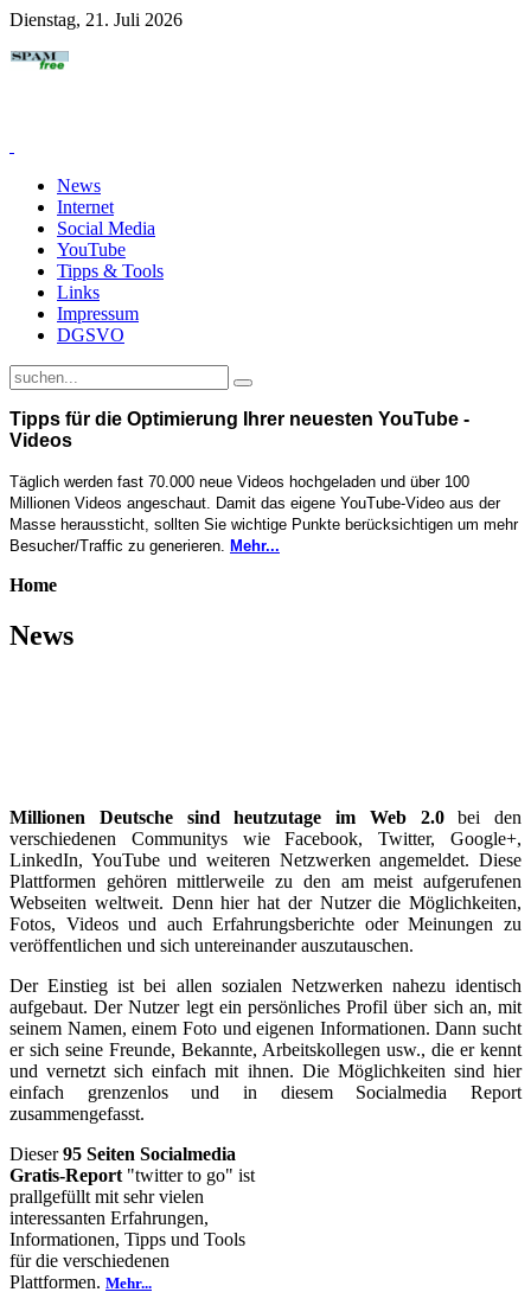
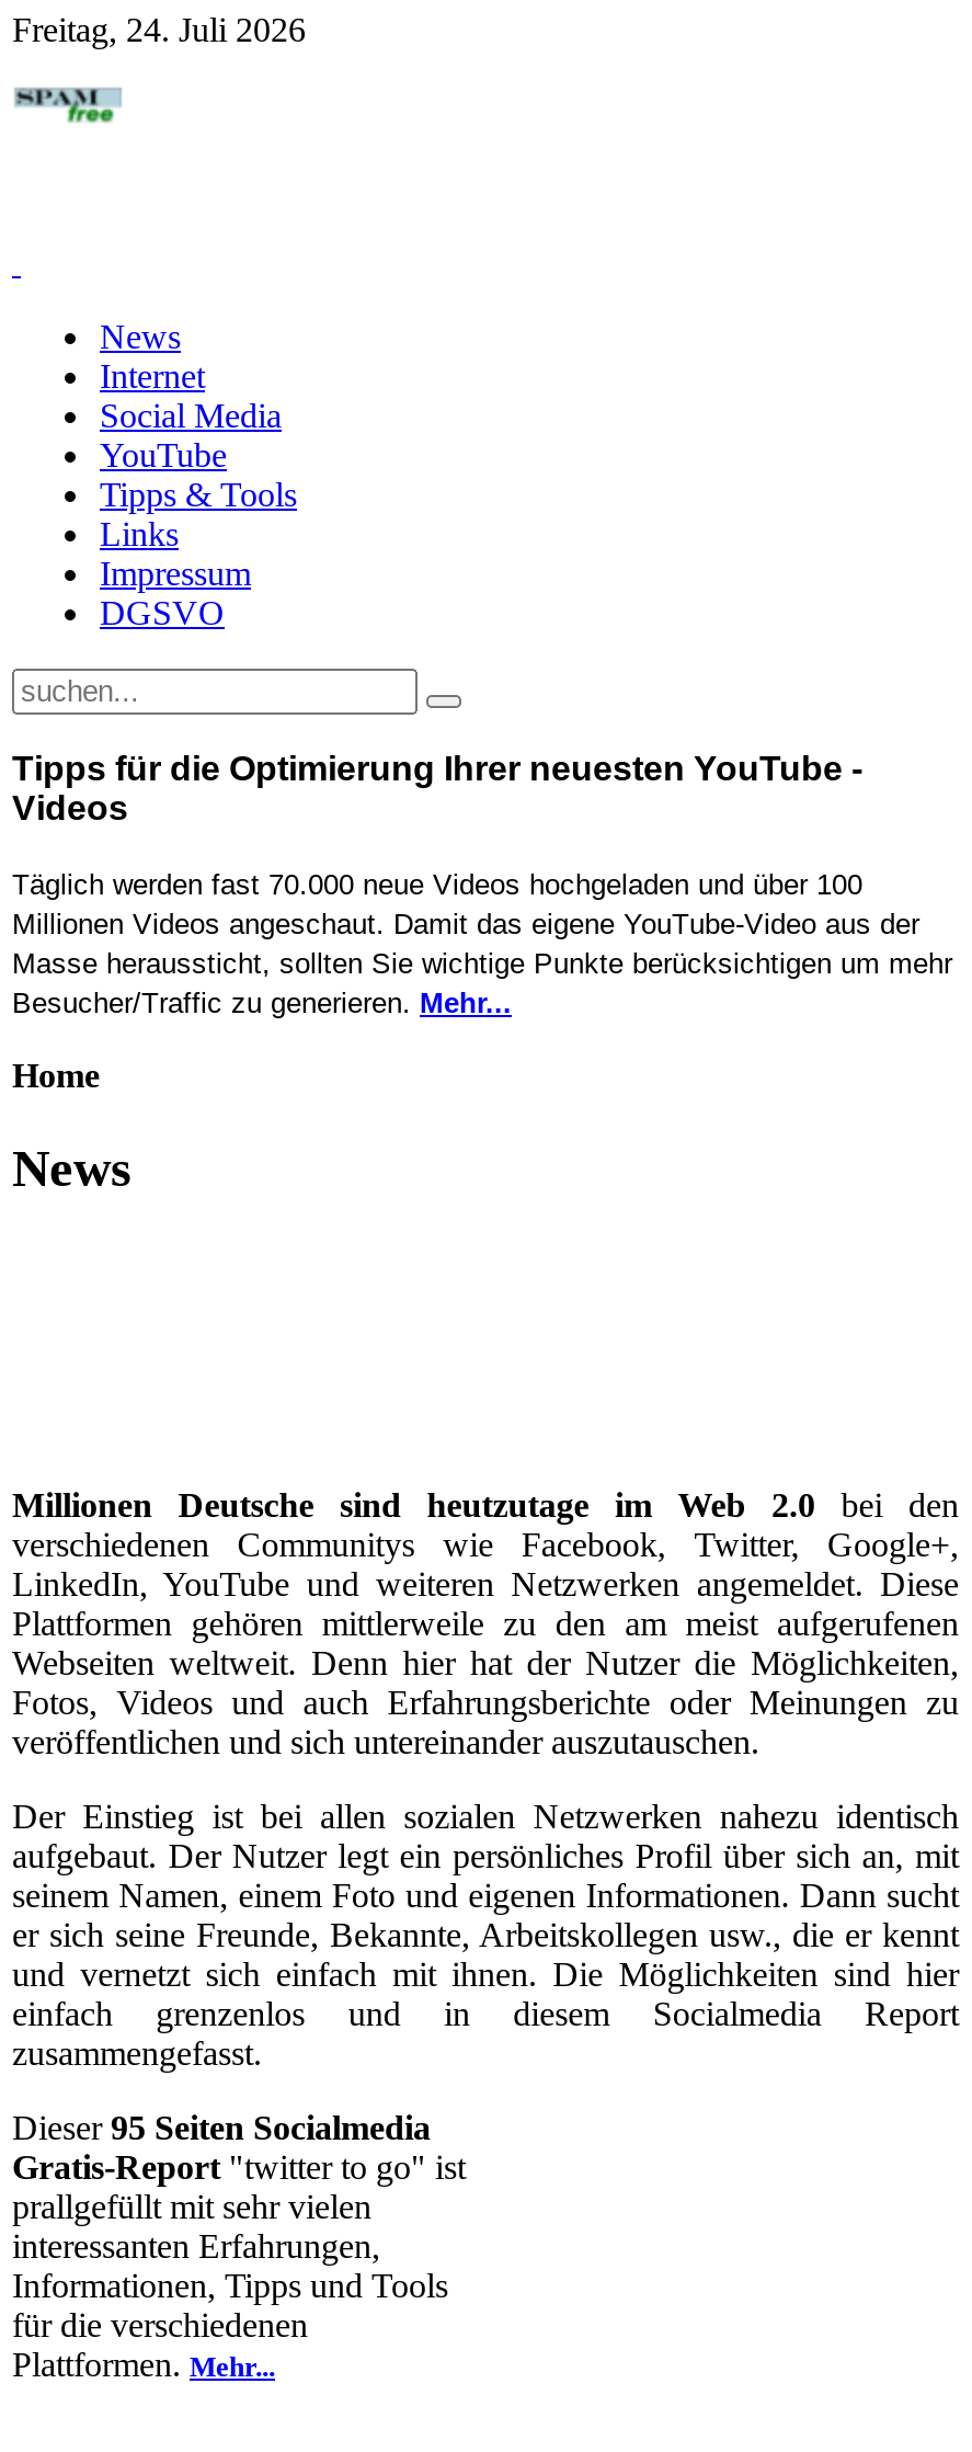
[9,9,183,30] Dienstag, 21. Juli 2026 -> [12,11,306,48] Freitag, 24. Juli 2026

